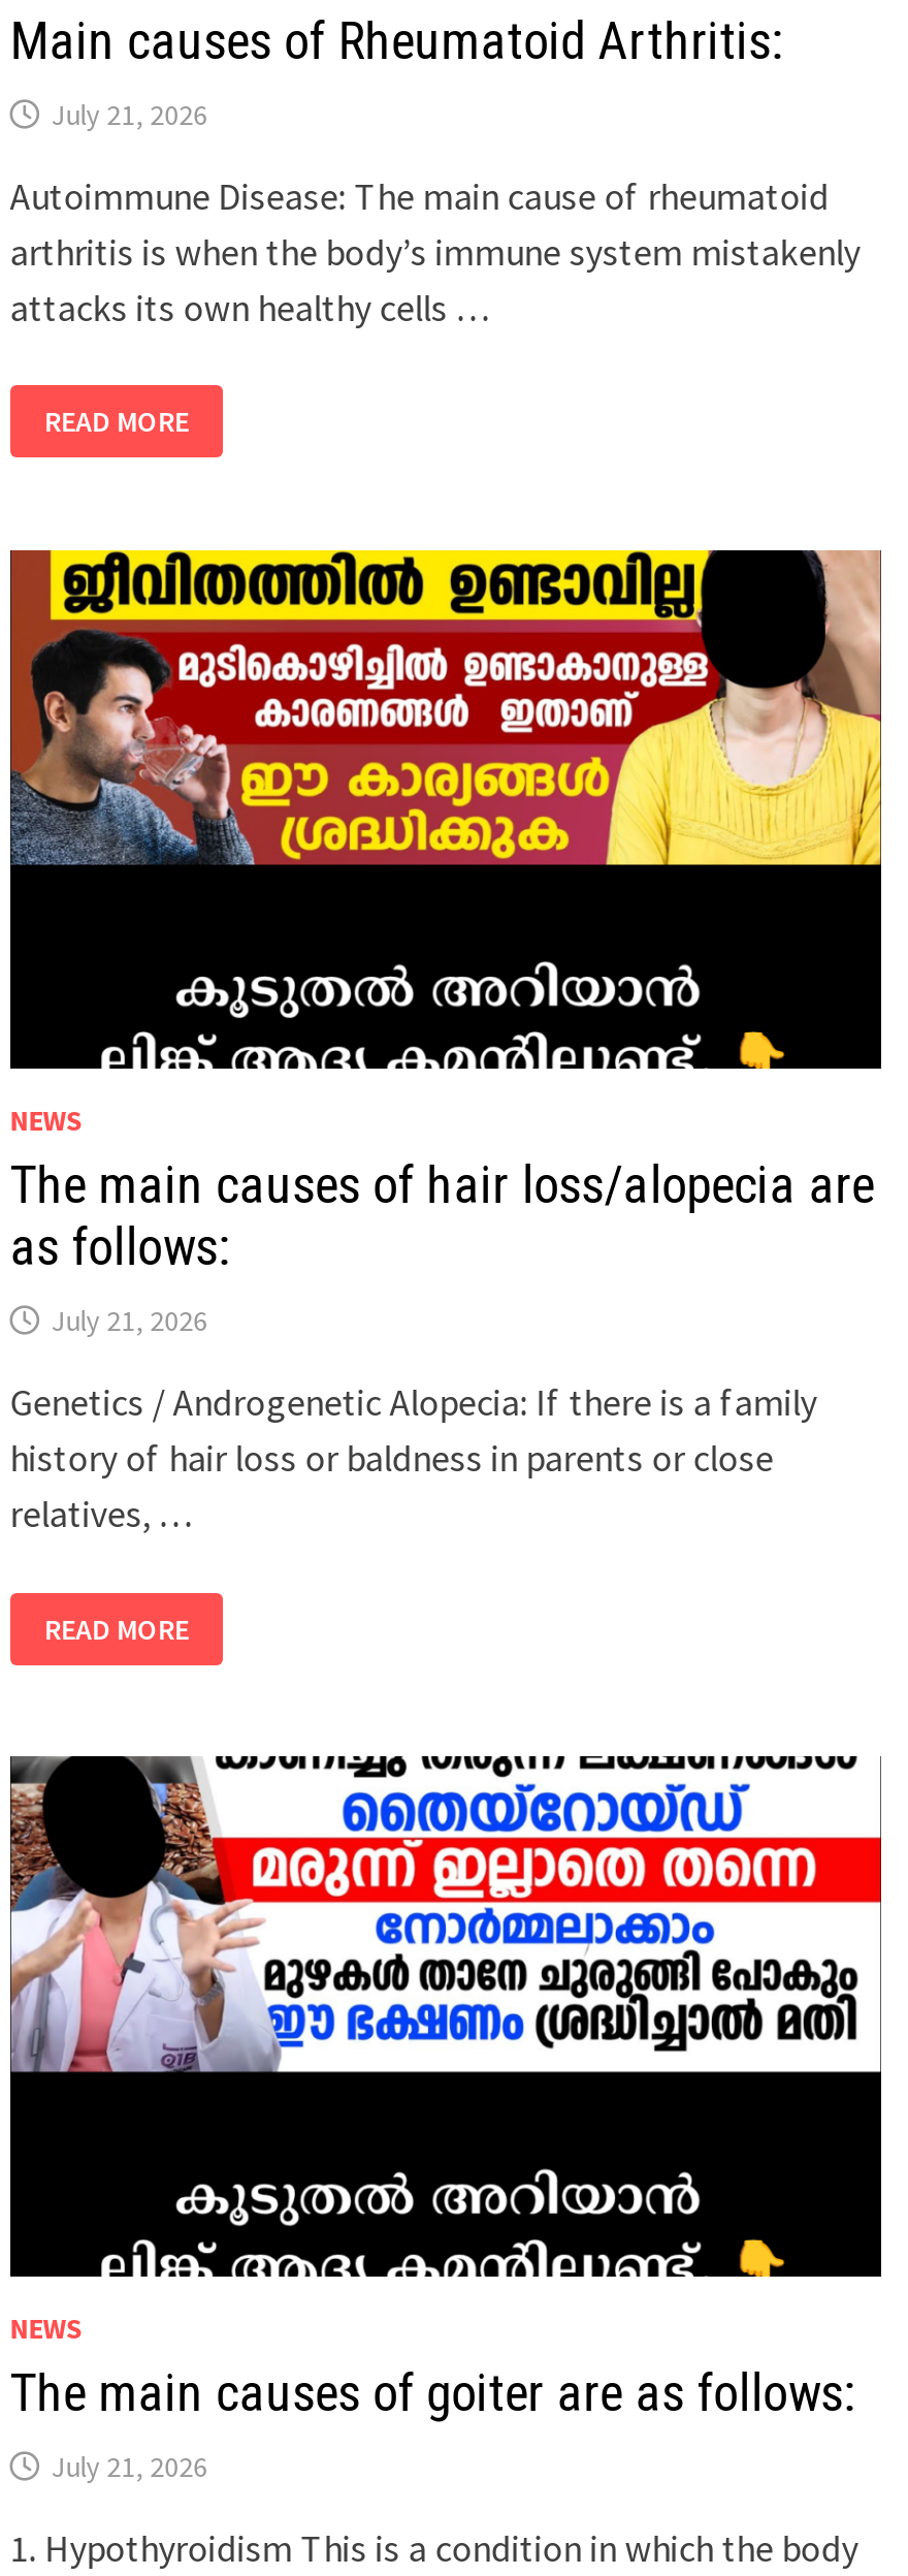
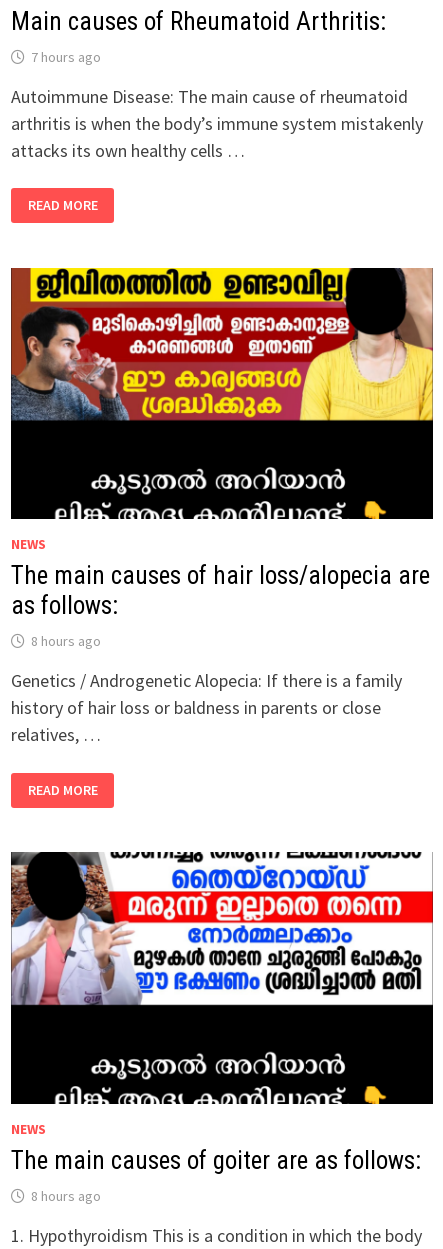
[51,96,208,133] July 21, 2026 -> [31,48,101,66] 7 hours ago
[51,1303,208,1340] July 21, 2026 -> [31,632,101,650] 8 hours ago
[51,2448,208,2485] July 21, 2026 -> [31,1187,101,1205] 8 hours ago

